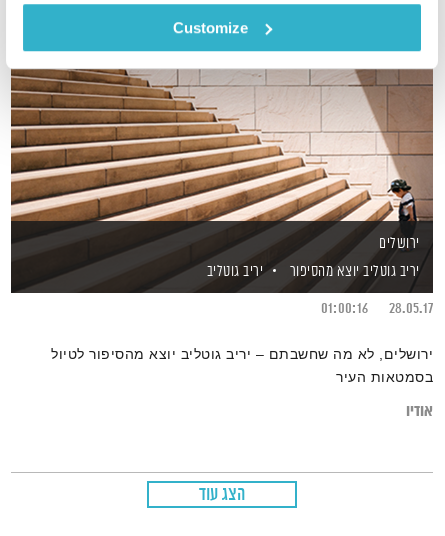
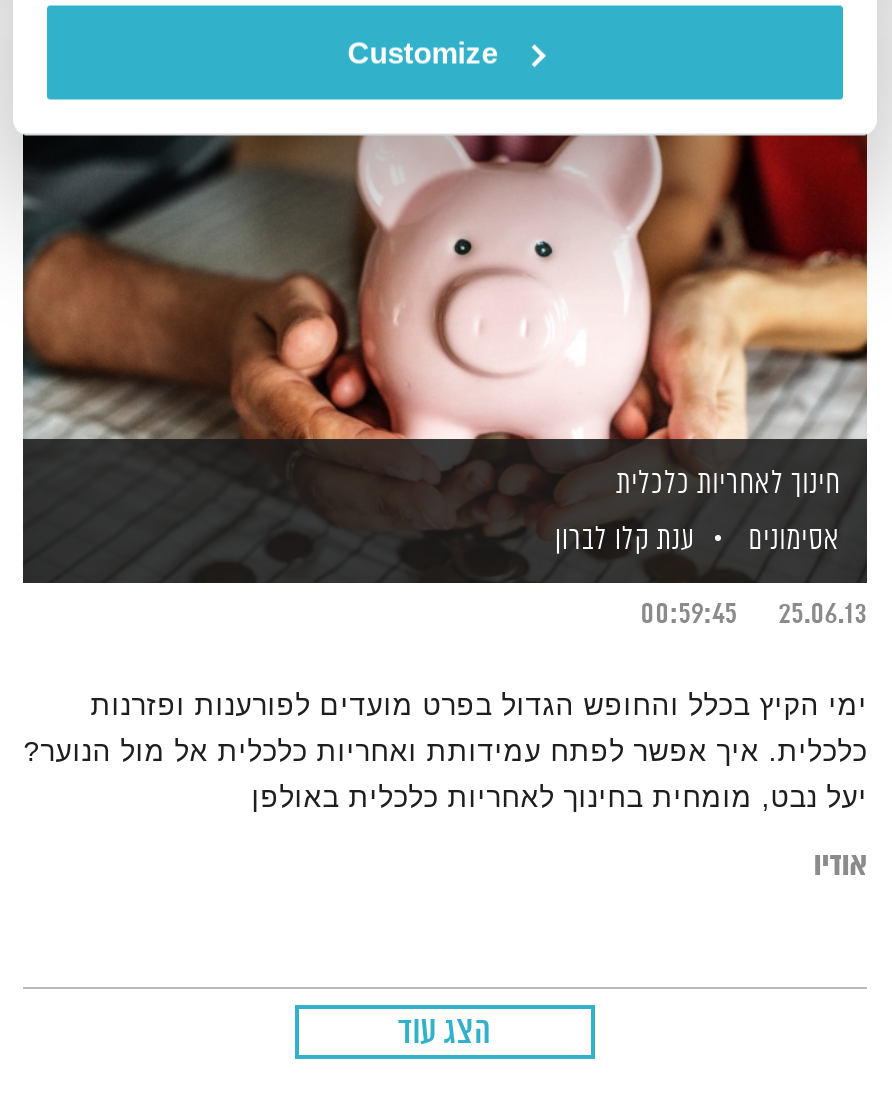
[11,68,434,252] [image] | ירושלים -> [21,133,867,502] [image] | חינוך לאחריות כלכלית
[203,263,420,280] יריב גוטליב יוצא מהסיפור | יריב גוטליב -> [548,523,840,557] אסימונים | ענת קלו לברון
[321,300,433,318] 28.05.17 | 01:00:16 -> [641,597,867,633] 25.06.13 | 00:59:45
[51,346,433,385] ירושלים, לא מה שחשבתם – יריב גוטליב יוצא מהסיפור לטיול | בסמטאות העיר -> [23,689,867,813] ימי הקיץ בכלל והחופש הגדול בפרט מועדים לפורענות ופזרנות | כלכלית. איך אפשר לפתח עמידותת ואחריות כלכלית אל מול הנוער? | יעל נבט, מומחית בחינוך לאחריות כלכלית באולפן

